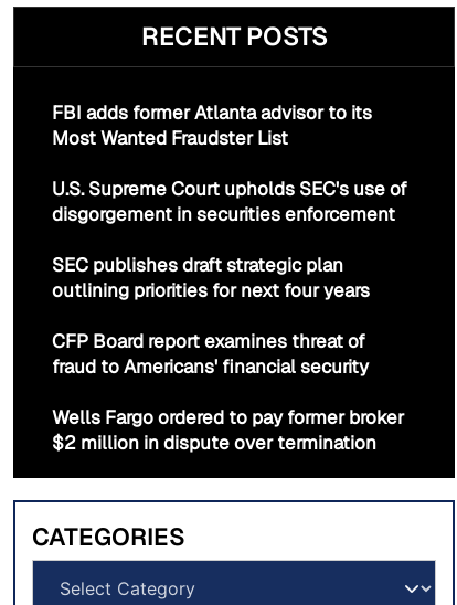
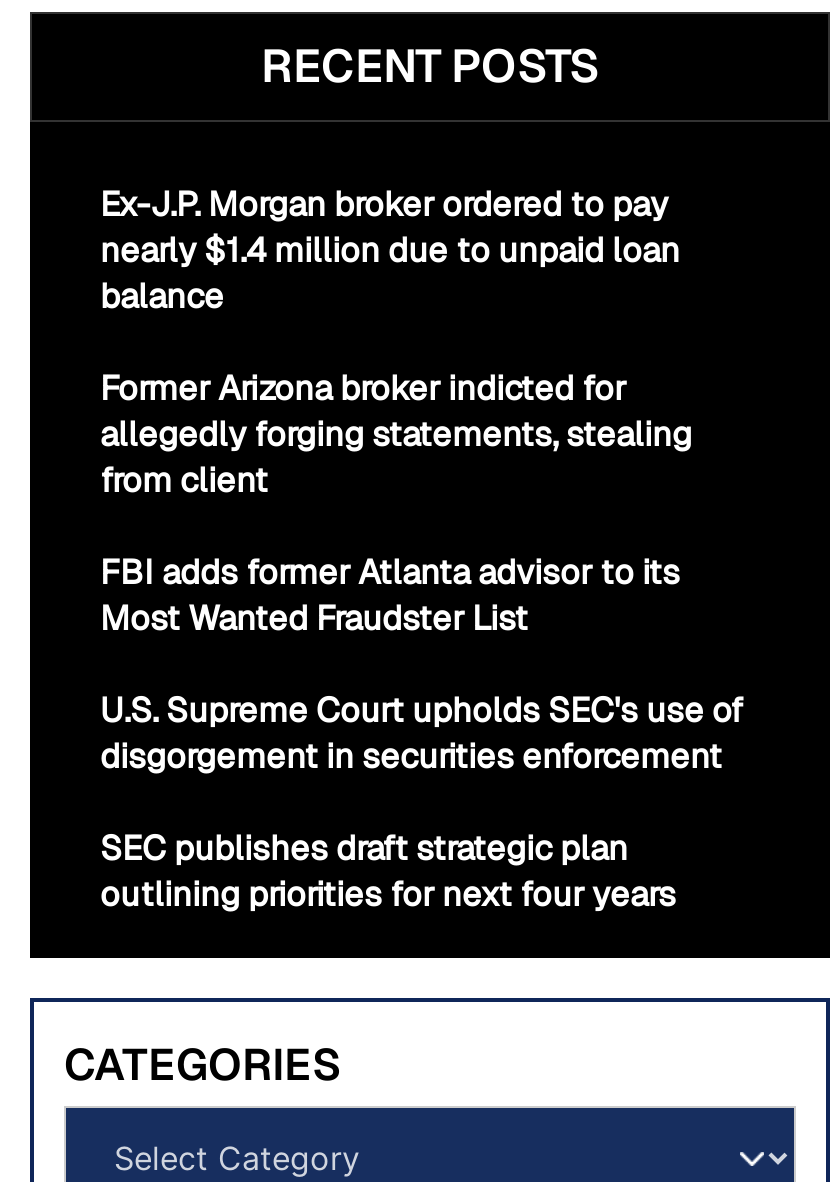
none -> [100,183,692,503] Ex-J.P. Morgan broker ordered to pay | nearly $1.4 million due to unpaid loan | balance | Former Arizona broker indicted for | allegedly forging statements, stealing | from client
moved [52,101,407,303] -> [100,551,744,917]: FBI adds former Atlanta advisor to its | Most Wanted Fraudster List | U.S. Supreme Court upholds SEC's use of | disgorgement in securities enforcement | SEC publishes draft strategic plan | outlining priorities for next four years
[52,329,404,455] CFP Board report examines threat of | fraud to Americans' financial security | Wells Fargo ordered to pay former broker | $2 million in dispute over termination -> none

